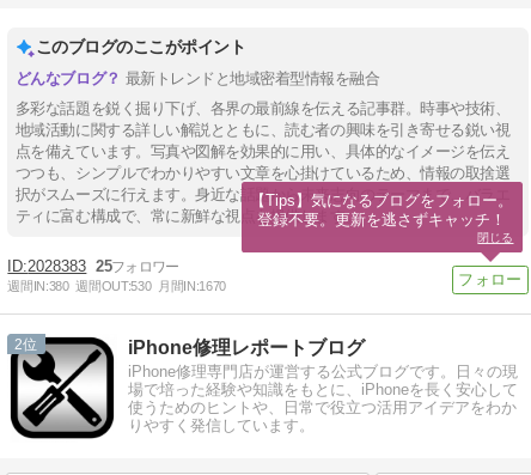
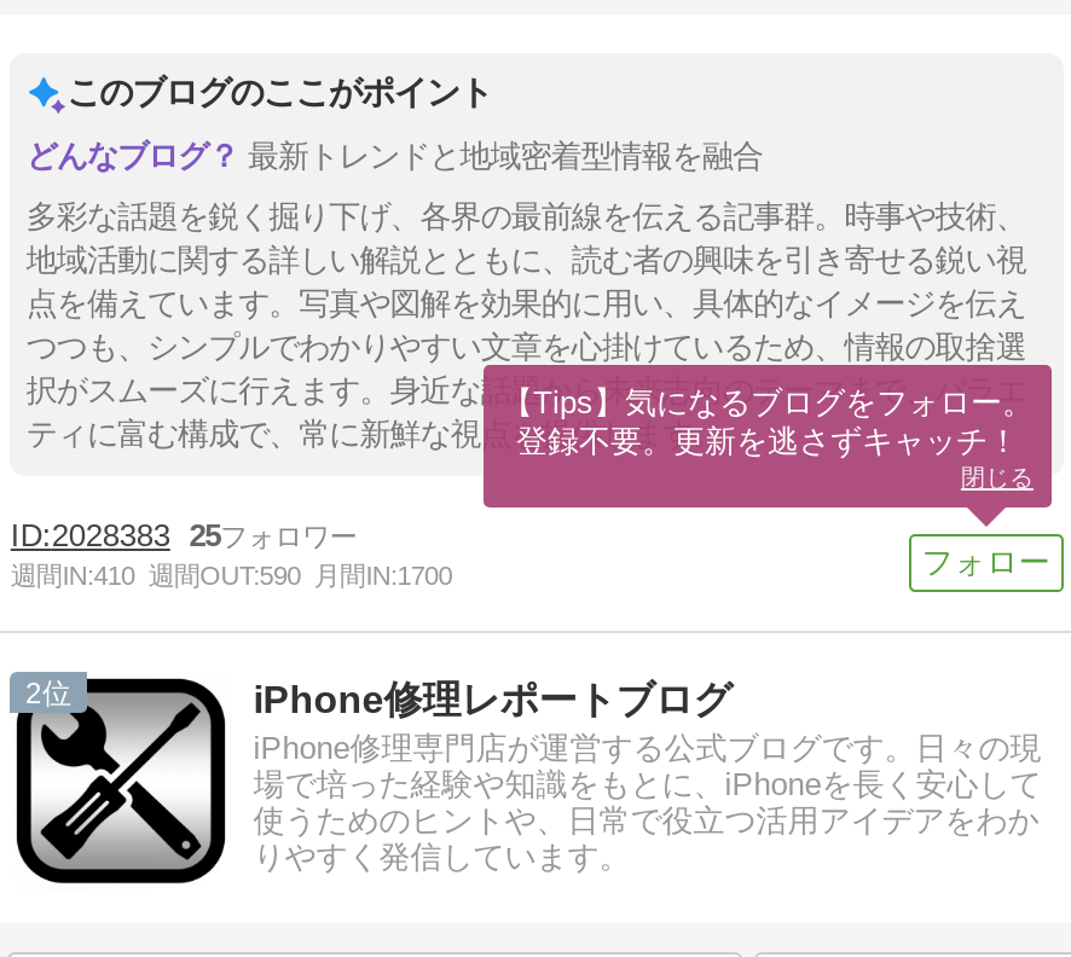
[8,279,226,293] 週間IN:380 週間OUT:530 月間IN:1670 -> [11,561,452,590] 週間IN:410 週間OUT:590 月間IN:1700

